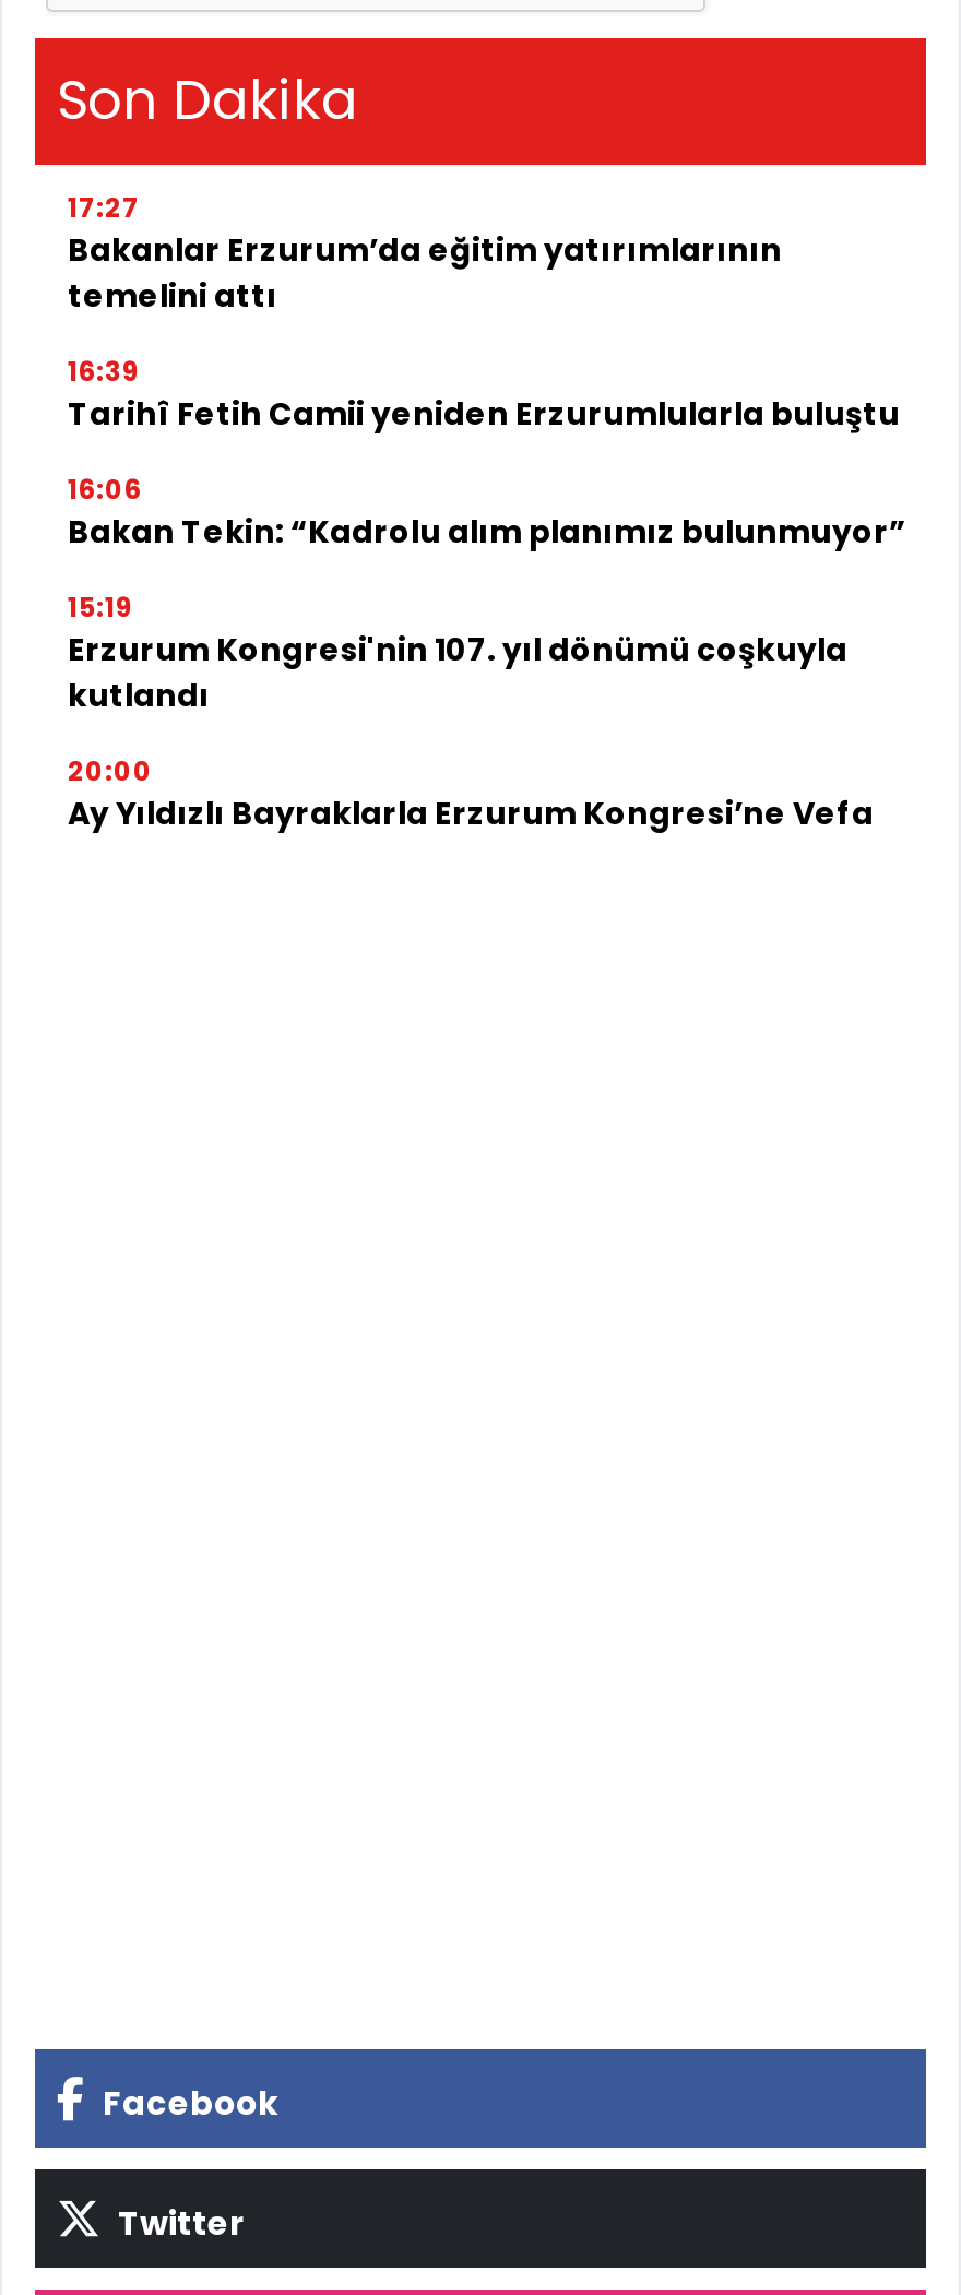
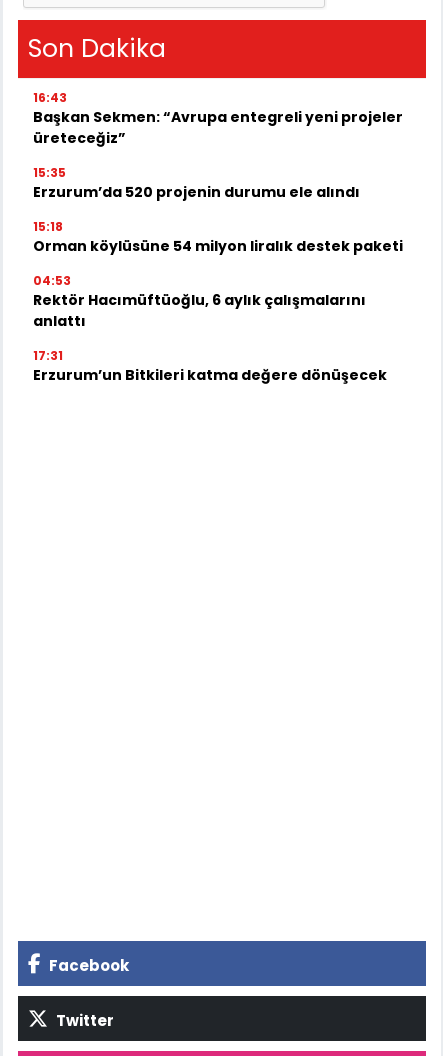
[68,189,782,318] 17:27 | Bakanlar Erzurum’da eğitim yatırımlarının | temelini attı -> [33,89,403,148] 16:43 | Başkan Sekmen: “Avrupa entegreli yeni projeler | üreteceğiz”
[68,353,900,436] 16:39 | Tarihî Fetih Camii yeniden Erzurumlularla buluştu -> [33,164,360,202] 15:35 | Erzurum’da 520 projenin durumu ele alındı
[68,471,906,554] 16:06 | Bakan Tekin: “Kadrolu alım planımız bulunmuyor” -> [33,218,403,256] 15:18 | Orman köylüsüne 54 milyon liralık destek paketi
[68,589,847,718] 15:19 | Erzurum Kongresi'nin 107. yıl dönümü coşkuyla | kutlandı -> [33,272,366,331] 04:53 | Rektör Hacımüftüoğlu, 6 aylık çalışmalarını | anlattı
[68,753,874,836] 20:00 | Ay Yıldızlı Bayraklarla Erzurum Kongresi’ne Vefa -> [33,347,387,385] 17:31 | Erzurum’un Bitkileri katma değere dönüşecek

